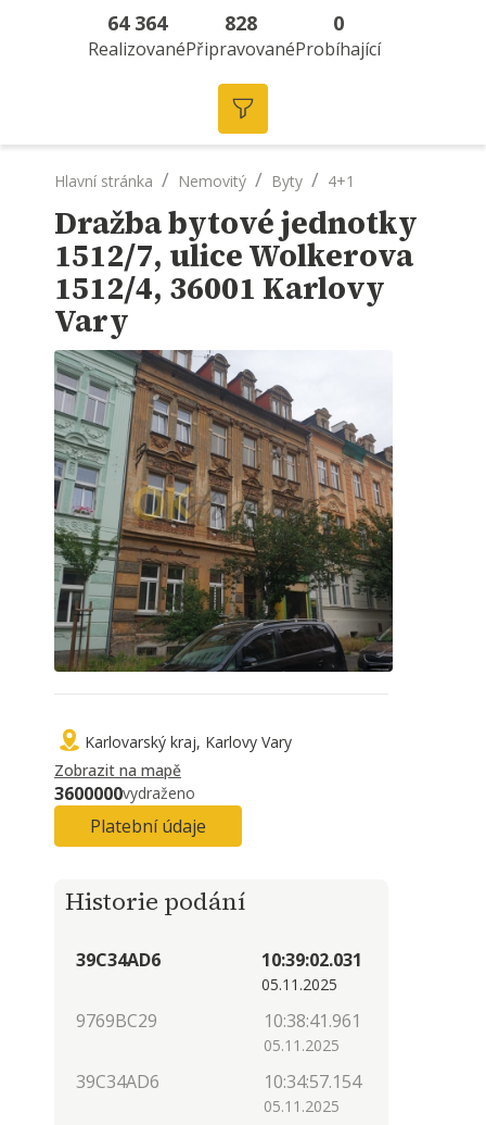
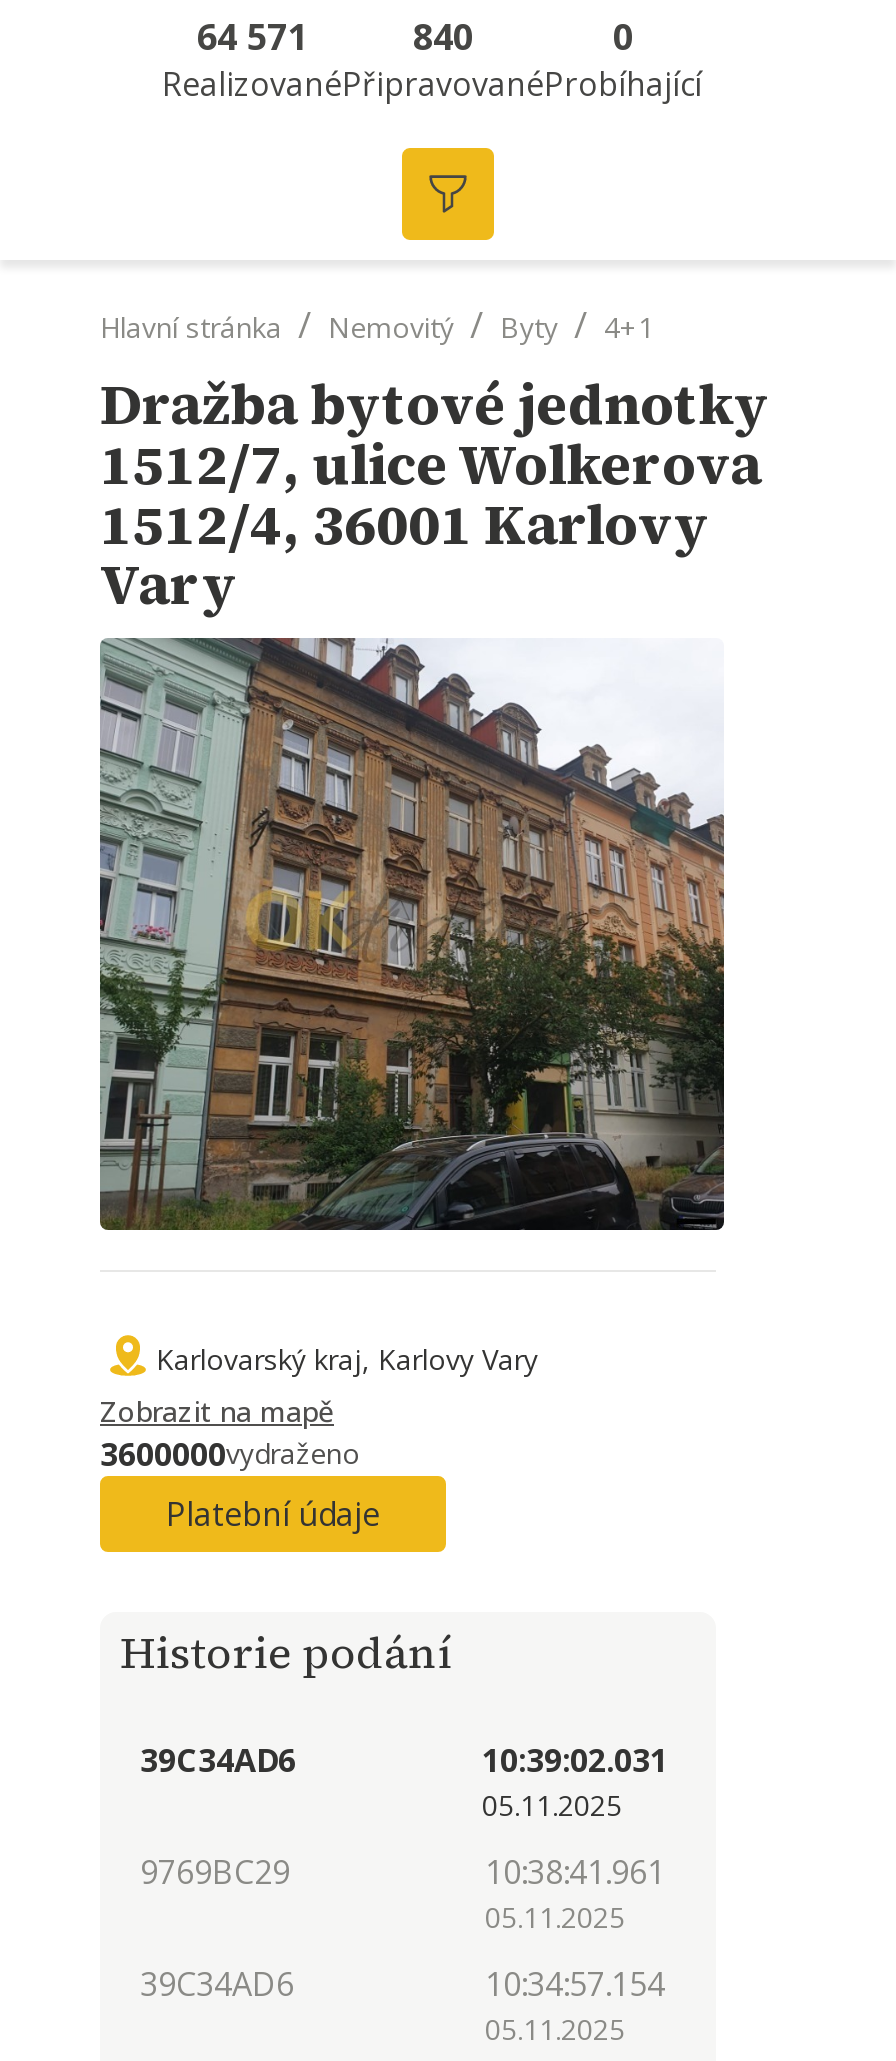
[107,10,167,36] 64 364 -> [197,12,307,60] 64 571
[224,10,257,36] 828 -> [413,12,473,60] 840

